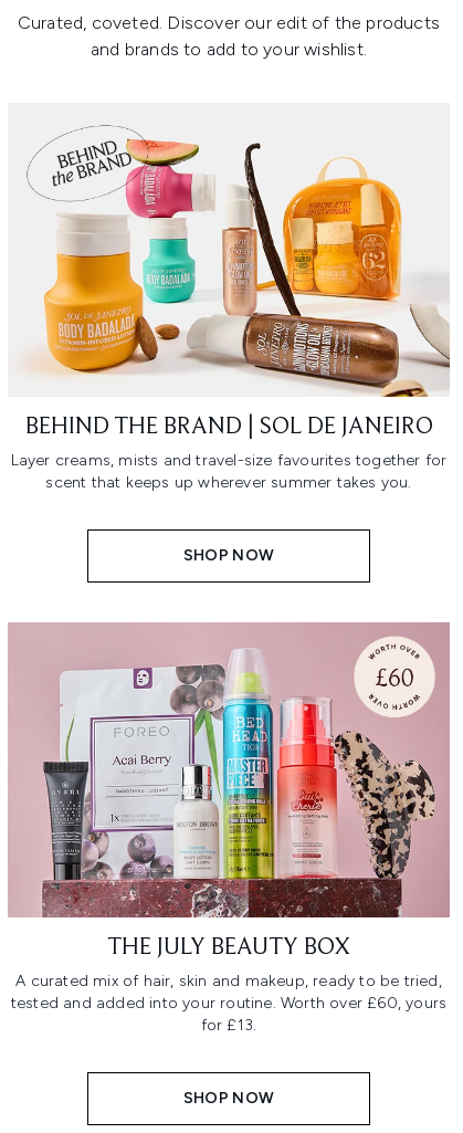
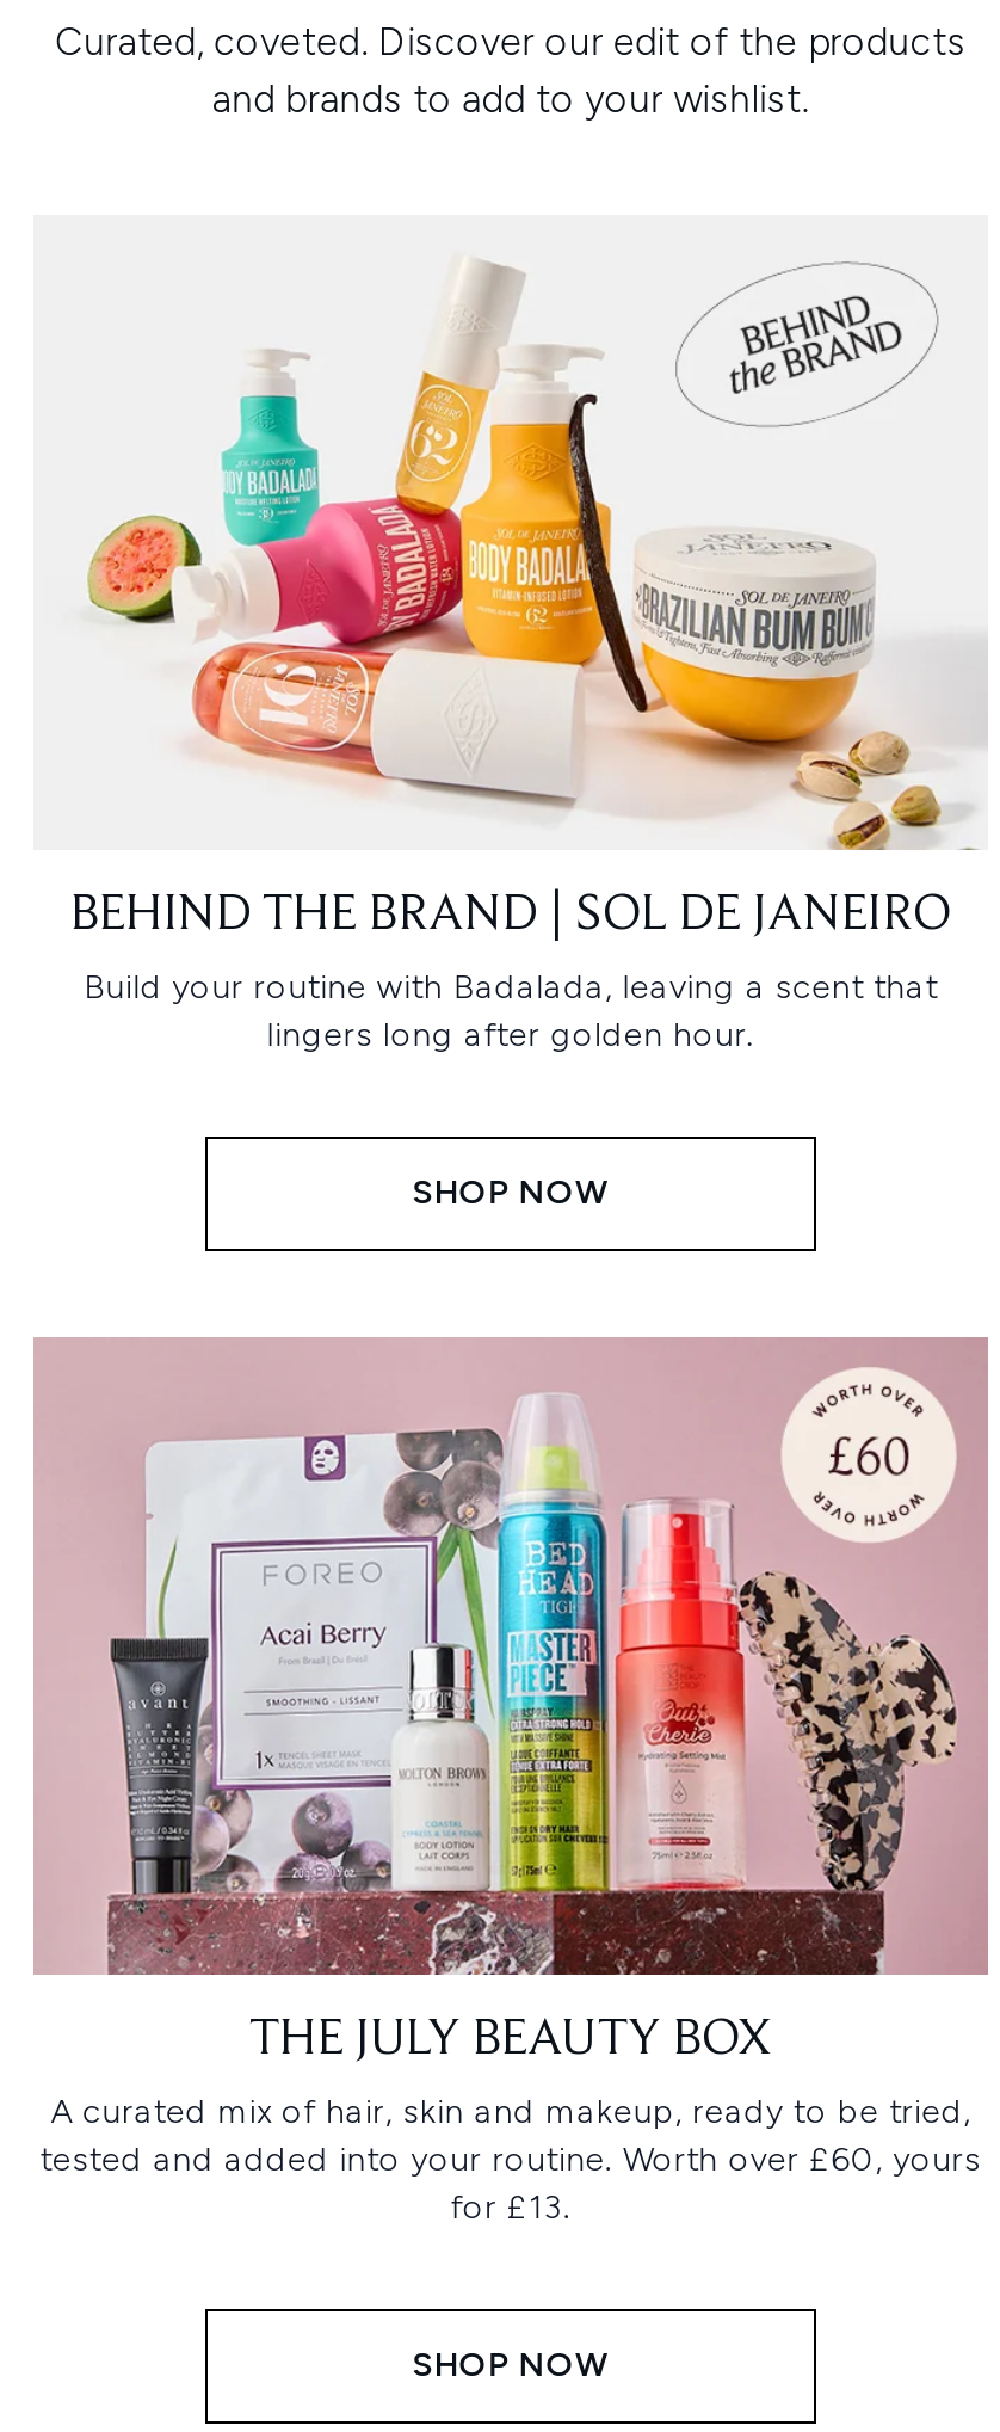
[27,125,451,398] [image] -> [86,260,988,852] [image]
[11,451,447,492] Layer creams, mists and travel-size favourites together for | scent that keeps up wherever summer takes you. -> [84,968,938,1056] Build your routine with Badalada, leaving a scent that | lingers long after golden hour.

